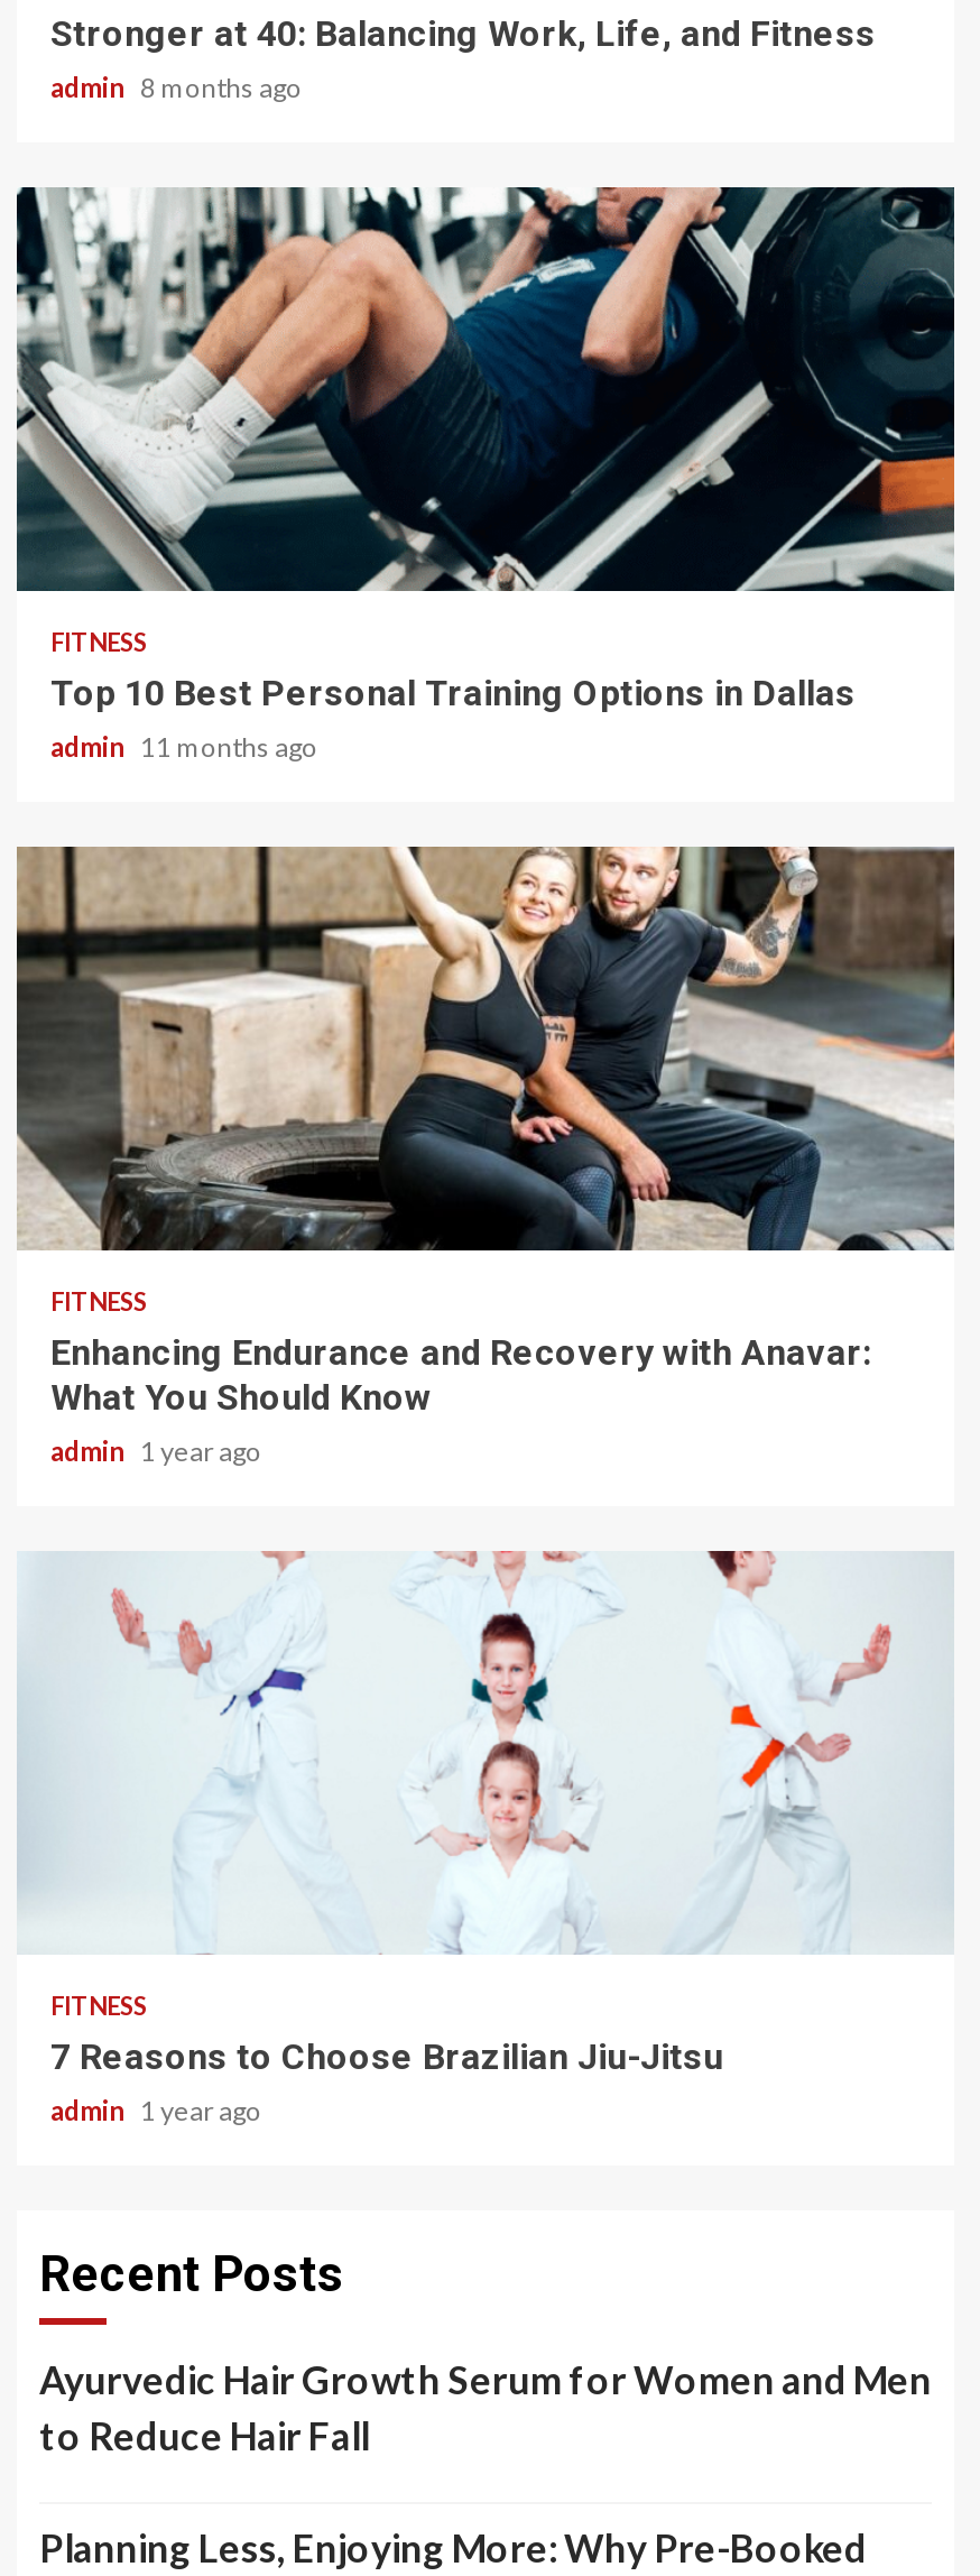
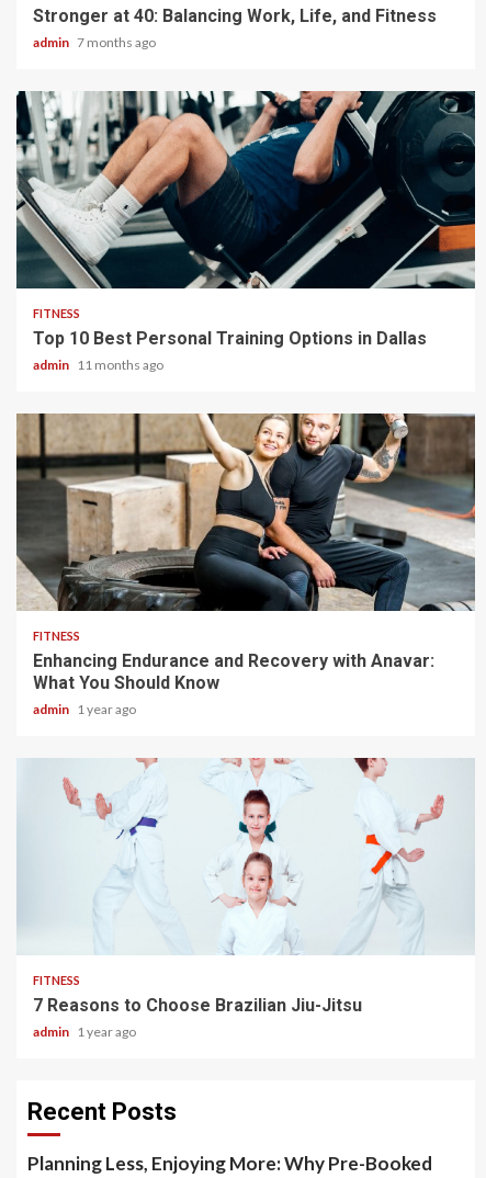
[50,69,302,103] admin 8 months ago -> [33,34,156,51] admin 7 months ago
[39,2355,932,2458] Ayurvedic Hair Growth Serum for Women and Men | to Reduce Hair Fall -> none

